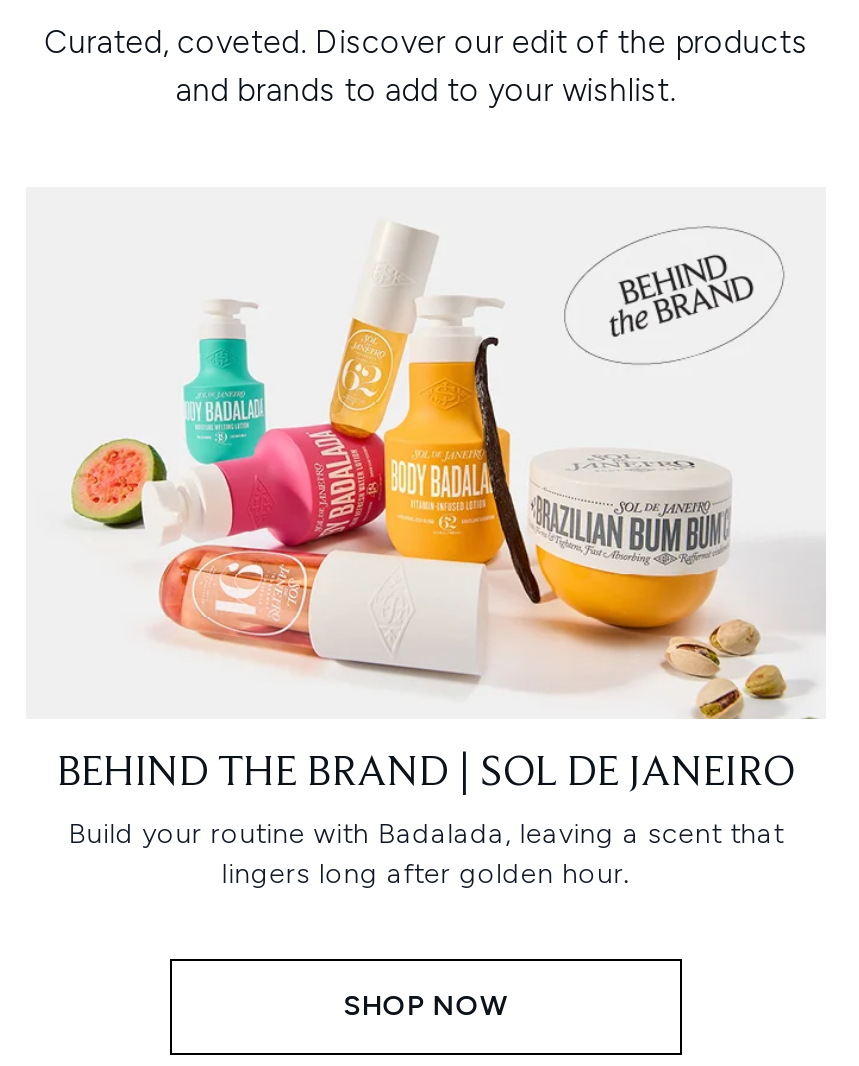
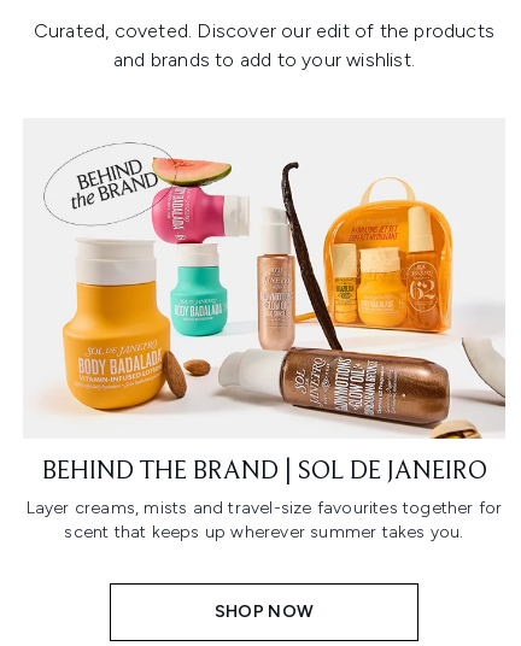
[70,225,826,721] [image] -> [43,142,507,440] [image]
[68,817,784,891] Build your routine with Badalada, leaving a scent that | lingers long after golden hour. -> [26,498,502,543] Layer creams, mists and travel-size favourites together for | scent that keeps up wherever summer takes you.

